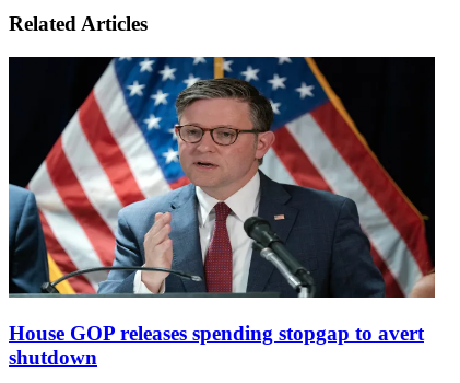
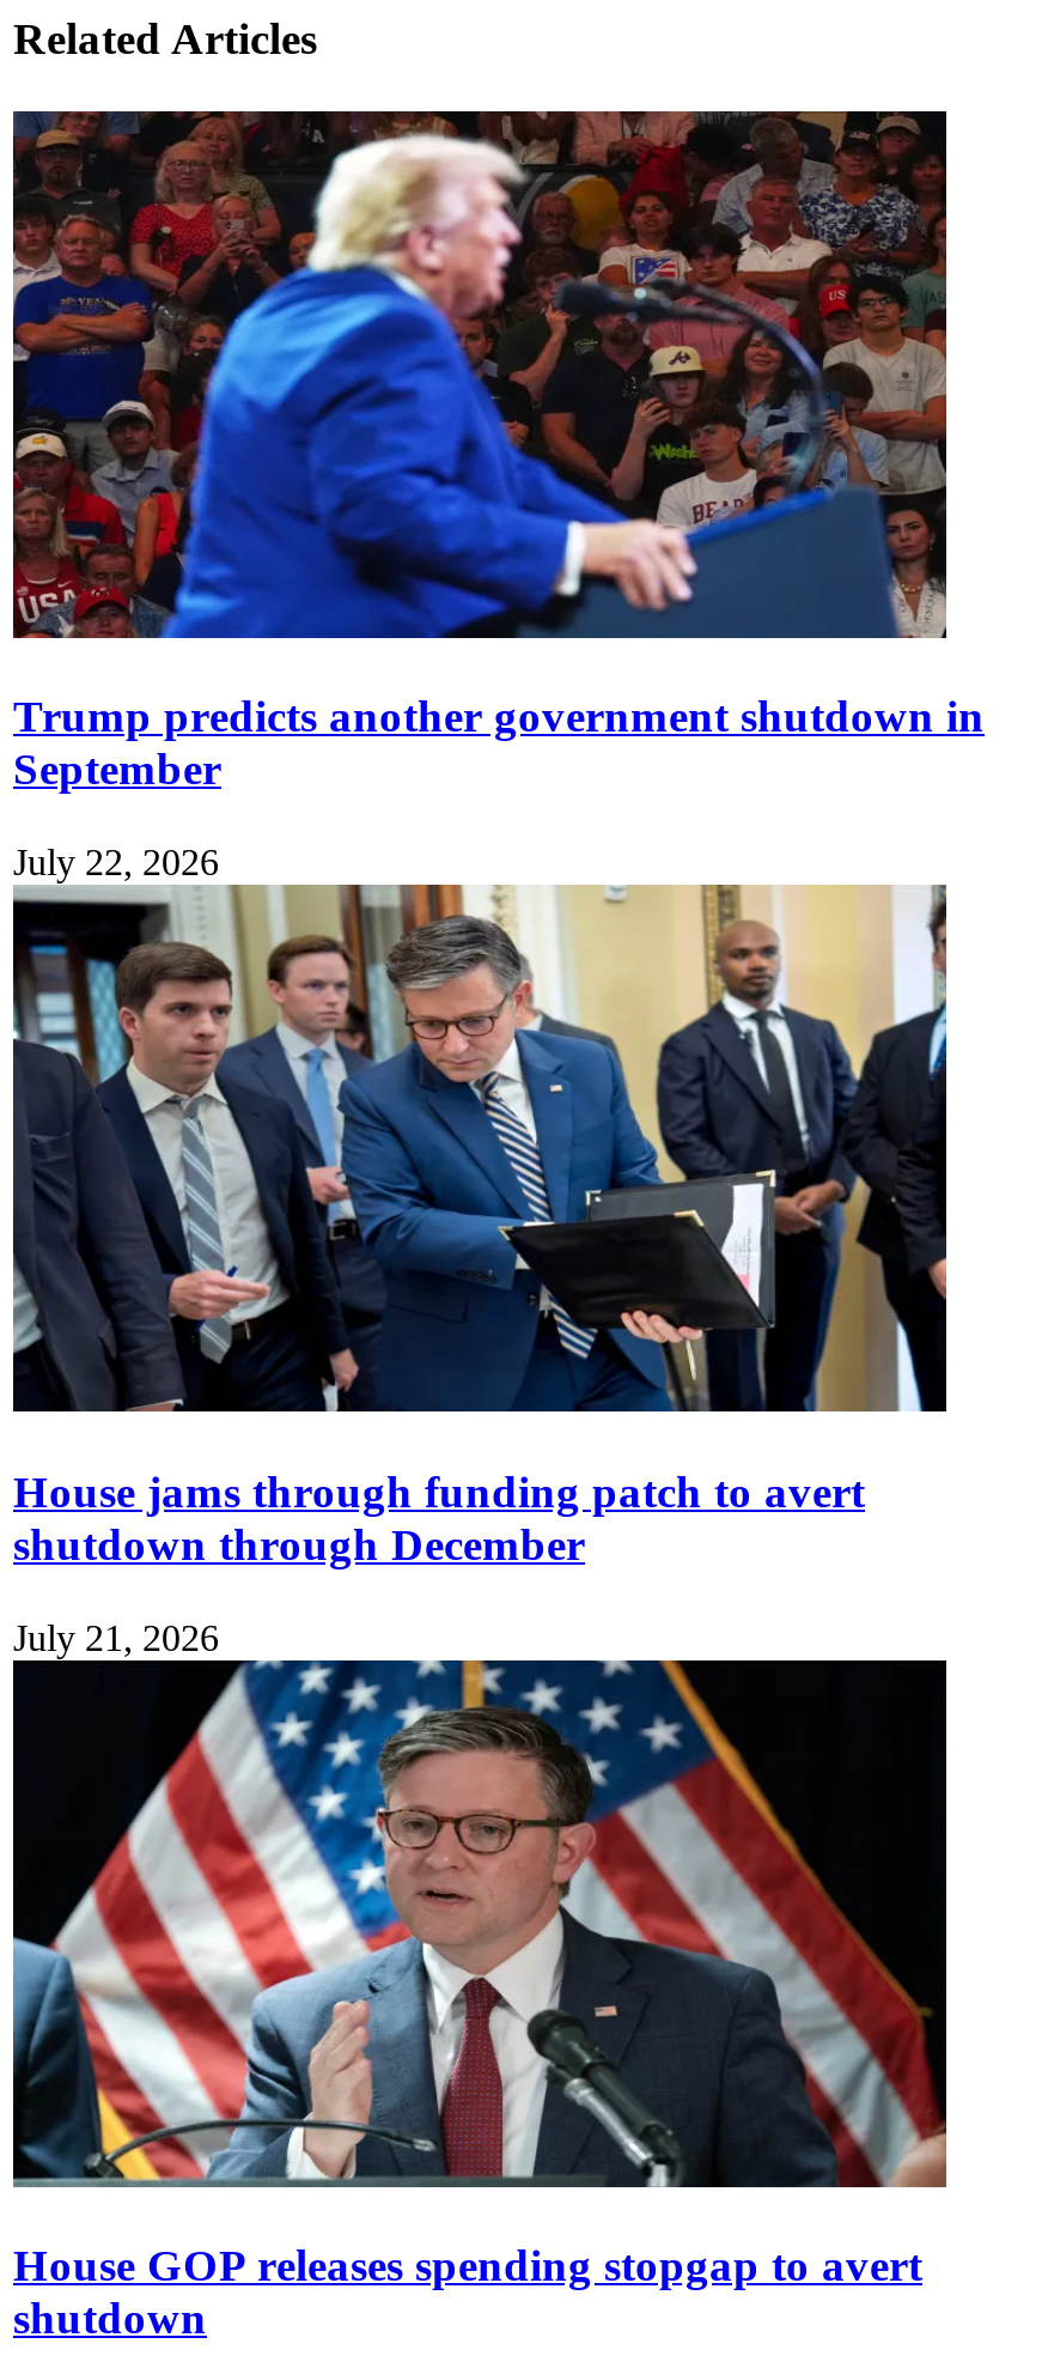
none -> [11,109,985,883] [image] | Trump predicts another government shutdown in | September | July 22, 2026
none -> [11,882,949,1657] [image] | House jams through funding patch to avert | shutdown through December | July 21, 2026

